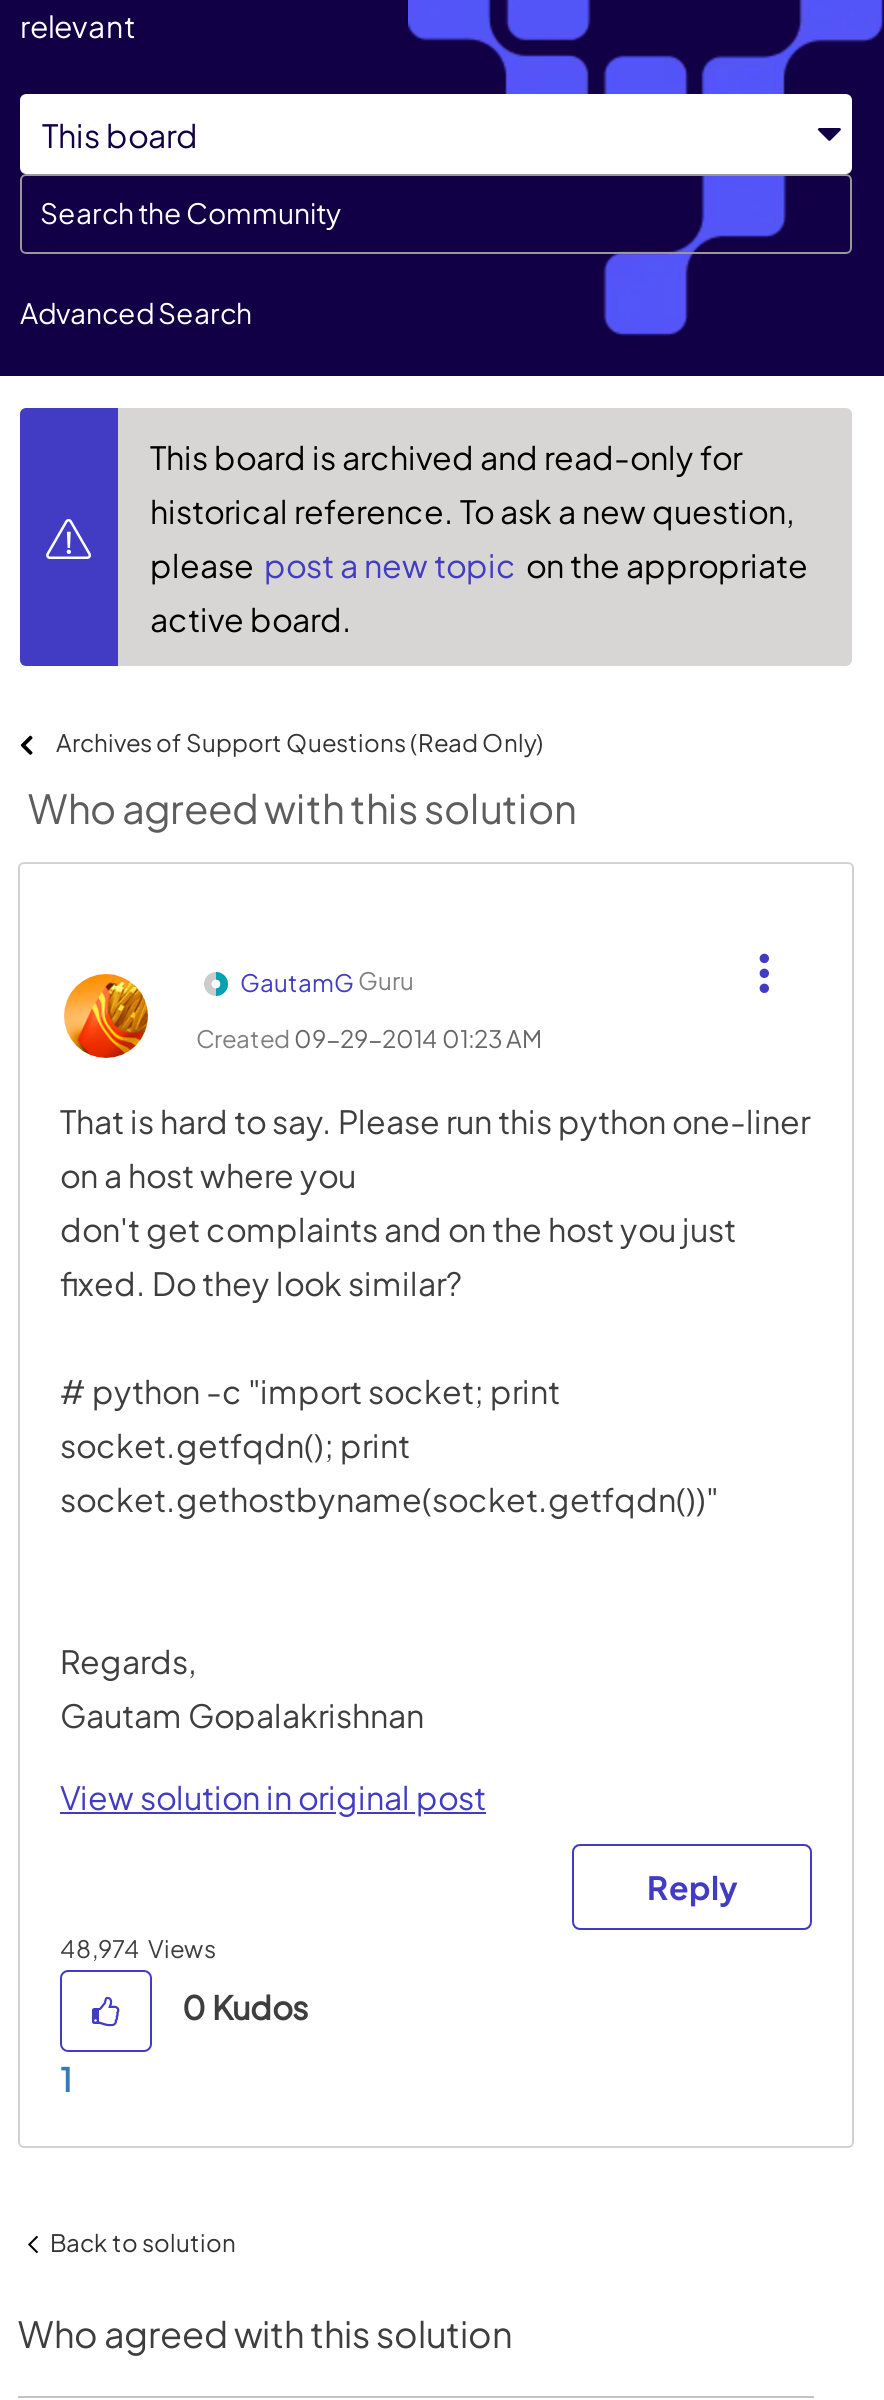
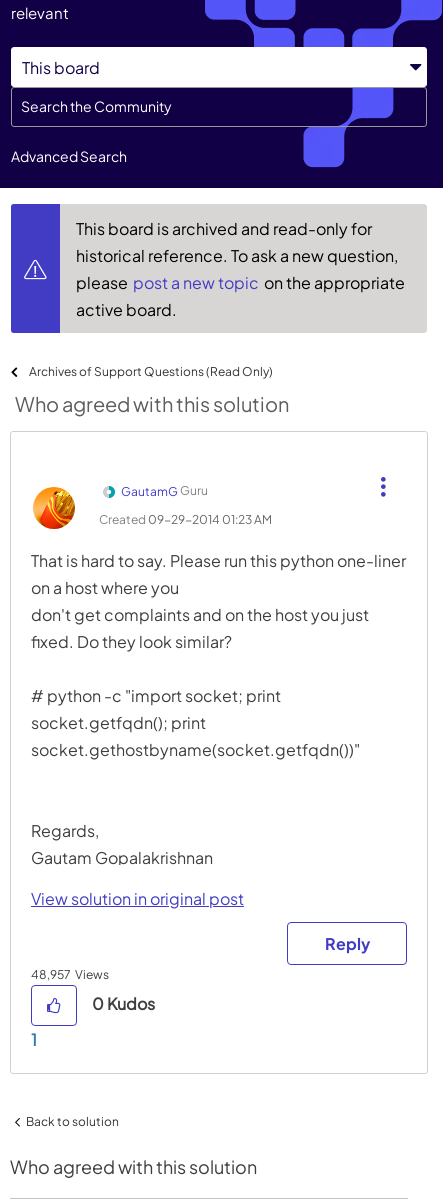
[60,1934,144,1964] 48,974 -> [31,967,73,982] 48,957

